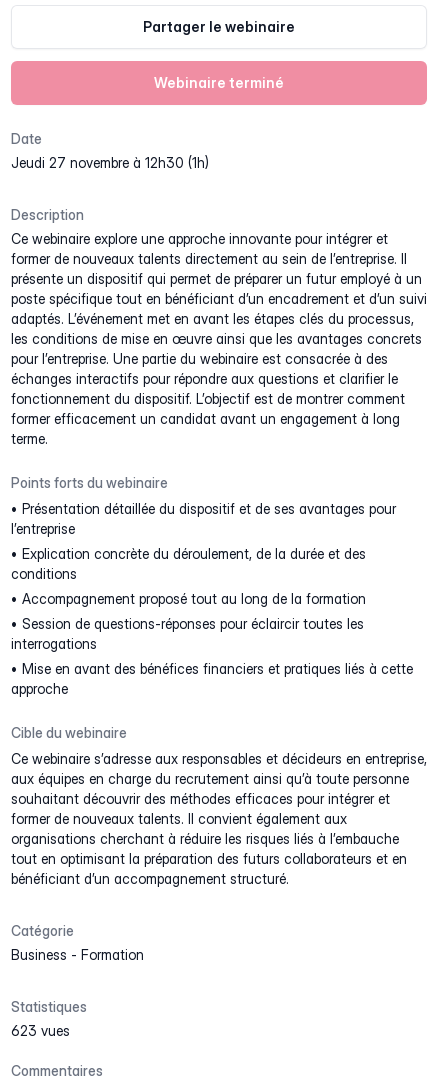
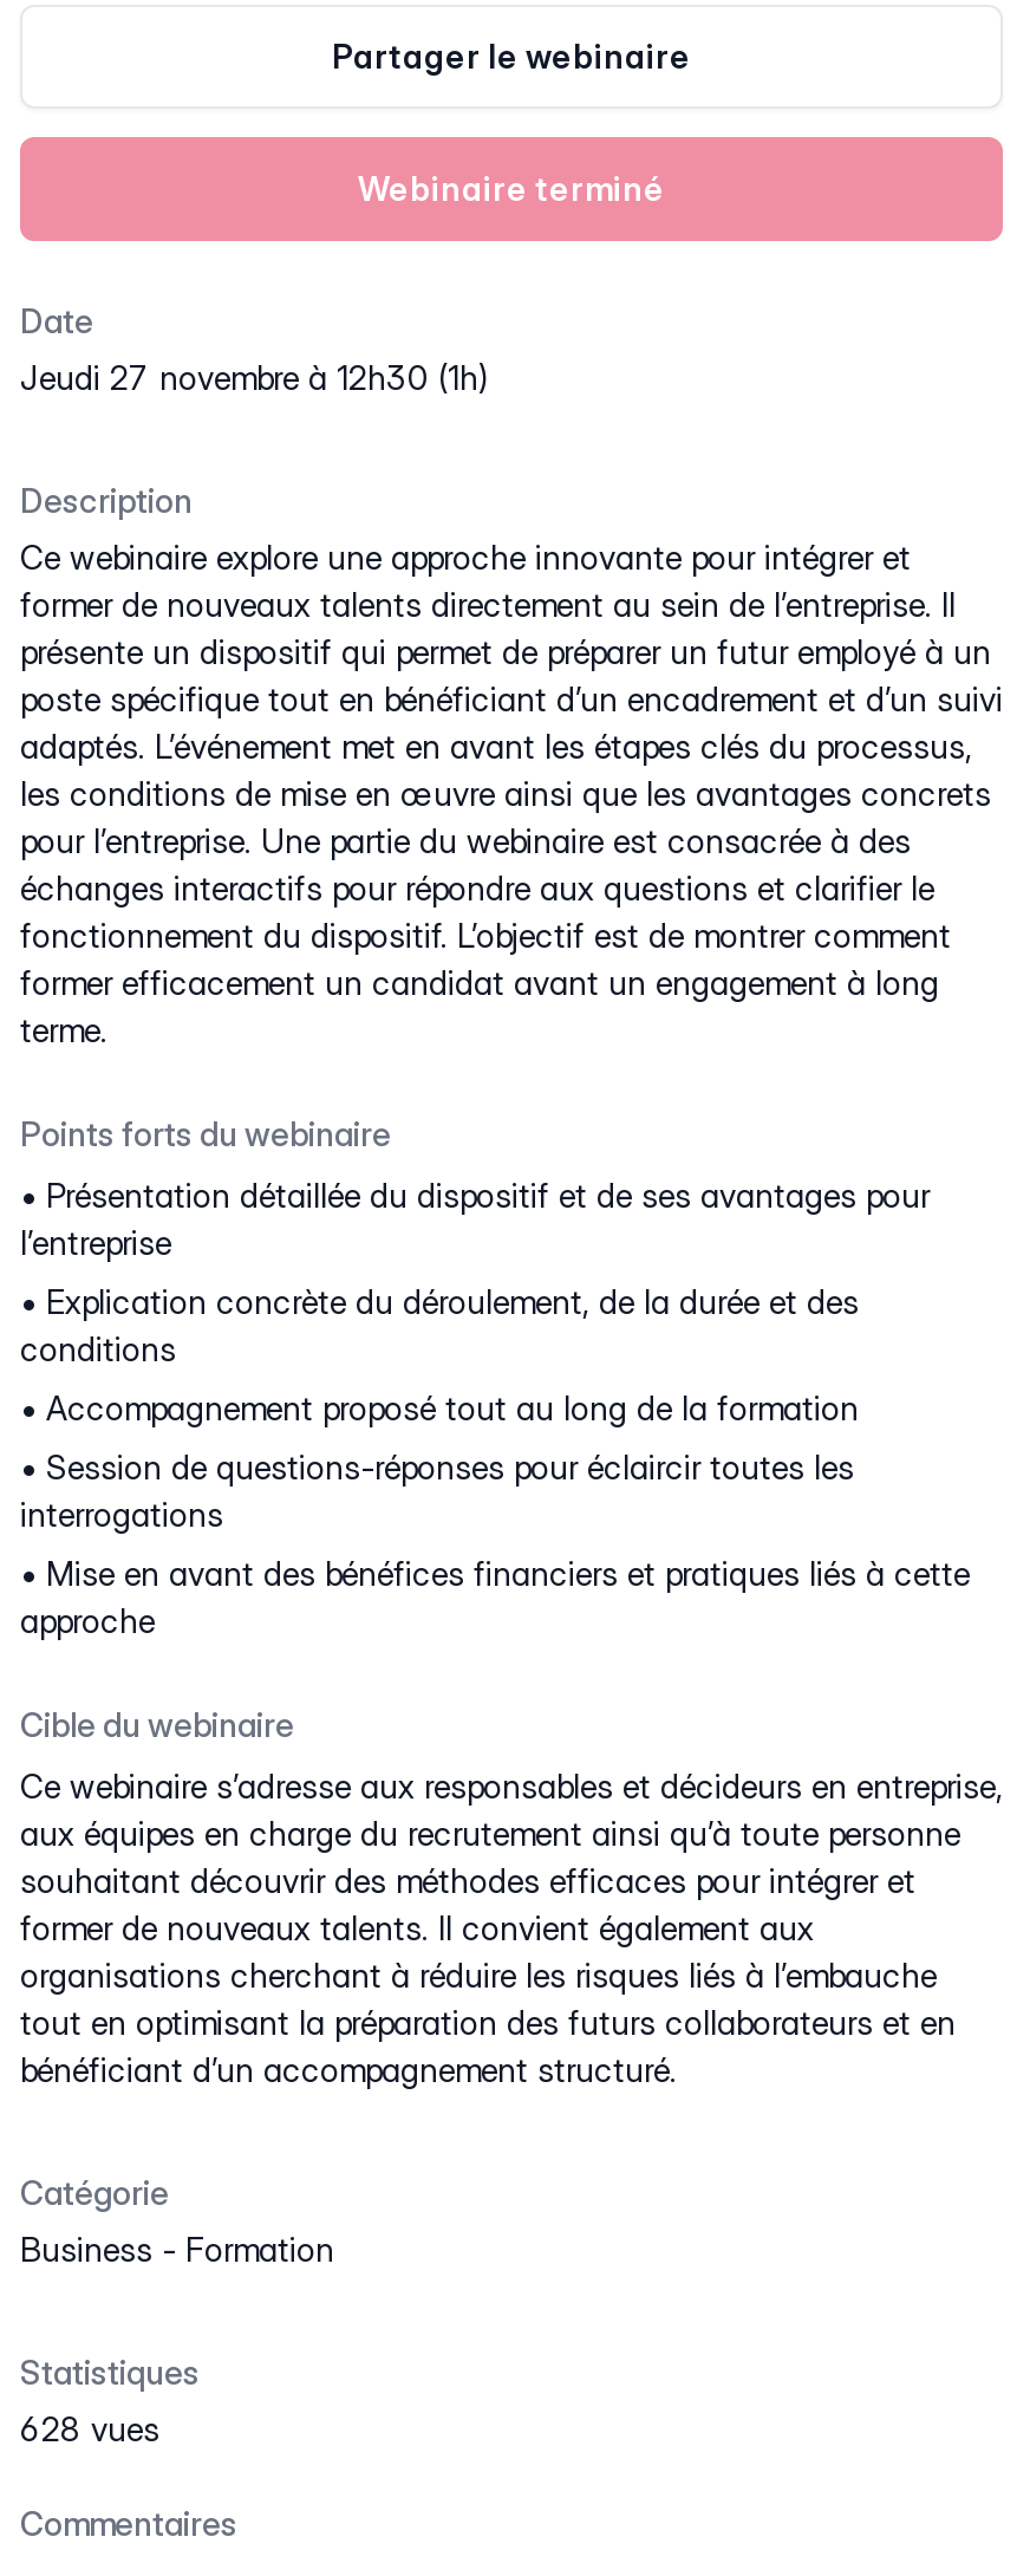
[11,1022,70,1039] 623 vues -> [20,2408,159,2448] 628 vues

